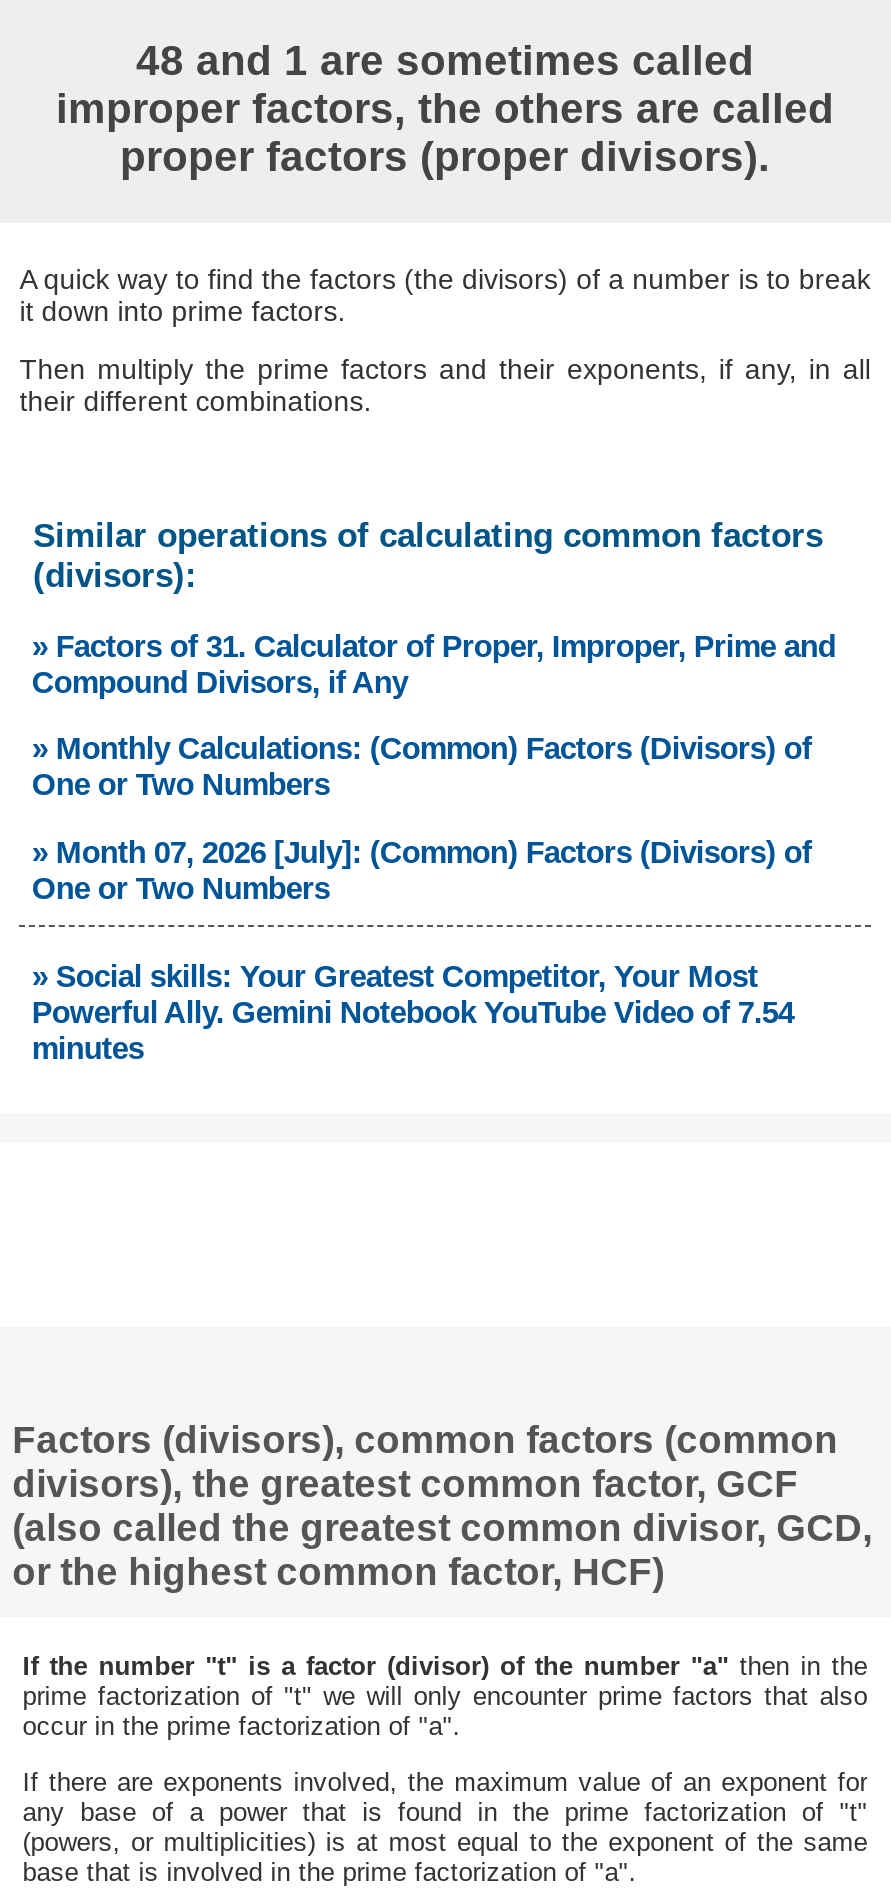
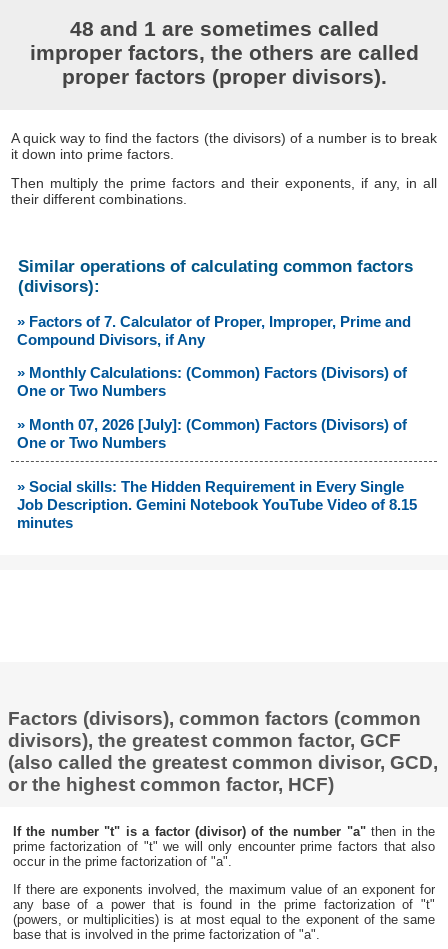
[32,629,836,663] » Factors of 31. Calculator of Proper, Improper, Prime and -> [17,313,411,330] » Factors of 7. Calculator of Proper, Improper, Prime and
[32,958,794,1028] » Social skills: Your Greatest Competitor, Your Most | Powerful Ally. Gemini Notebook YouTube Video of 7.54 -> [17,477,417,512] » Social skills: The Hidden Requirement in Every Single | Job Description. Gemini Notebook YouTube Video of 8.15

